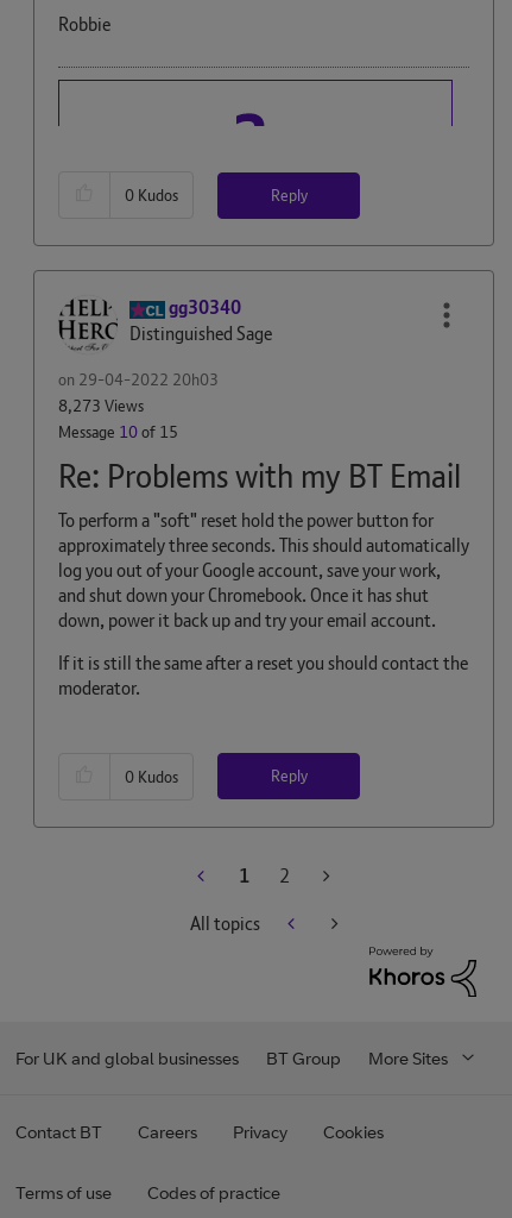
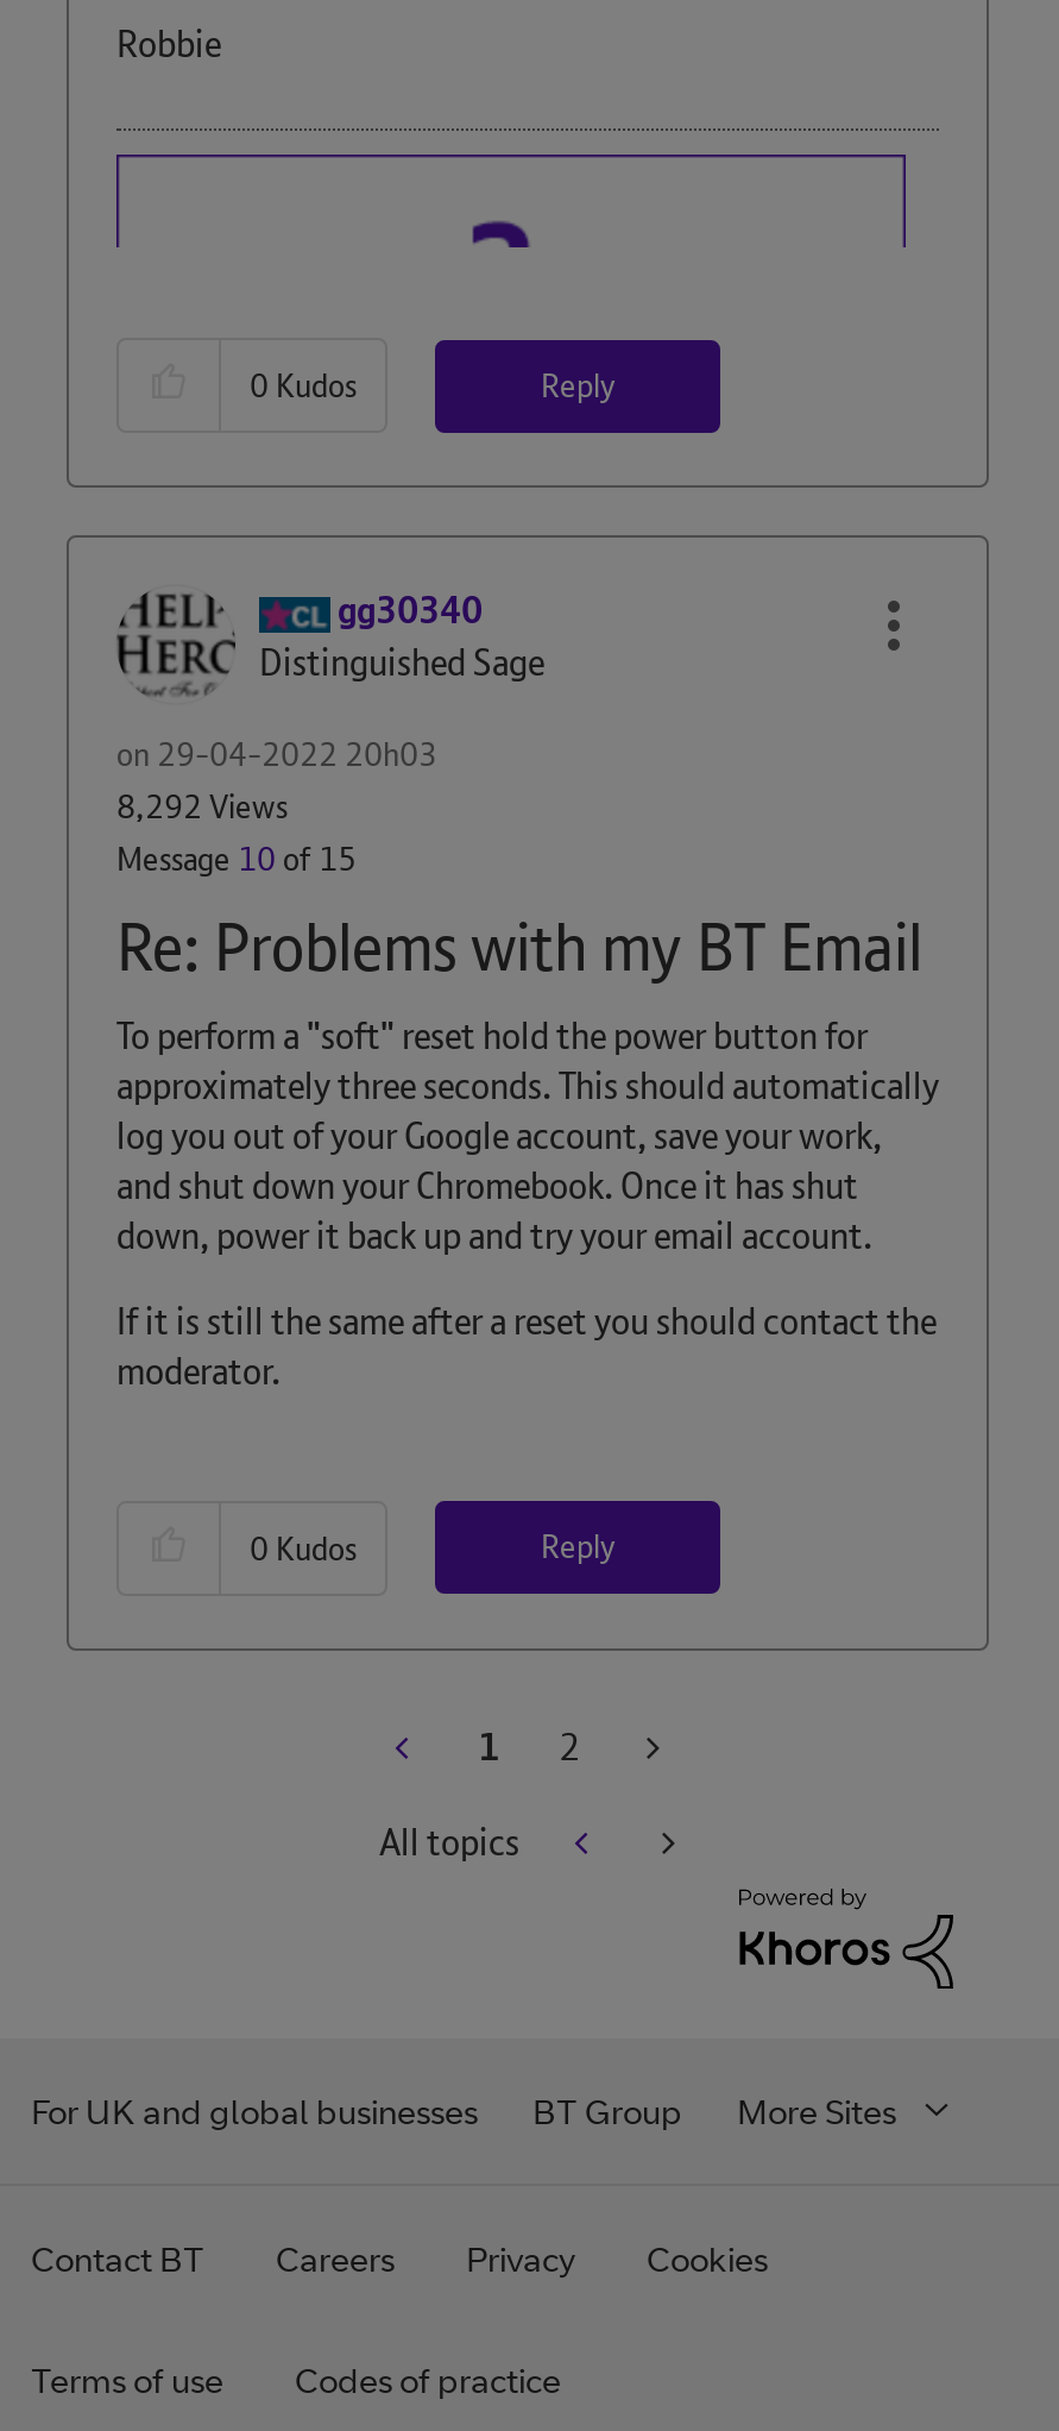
[58,395,144,416] 8,273 Views -> [116,785,288,828] 8,292 Views

